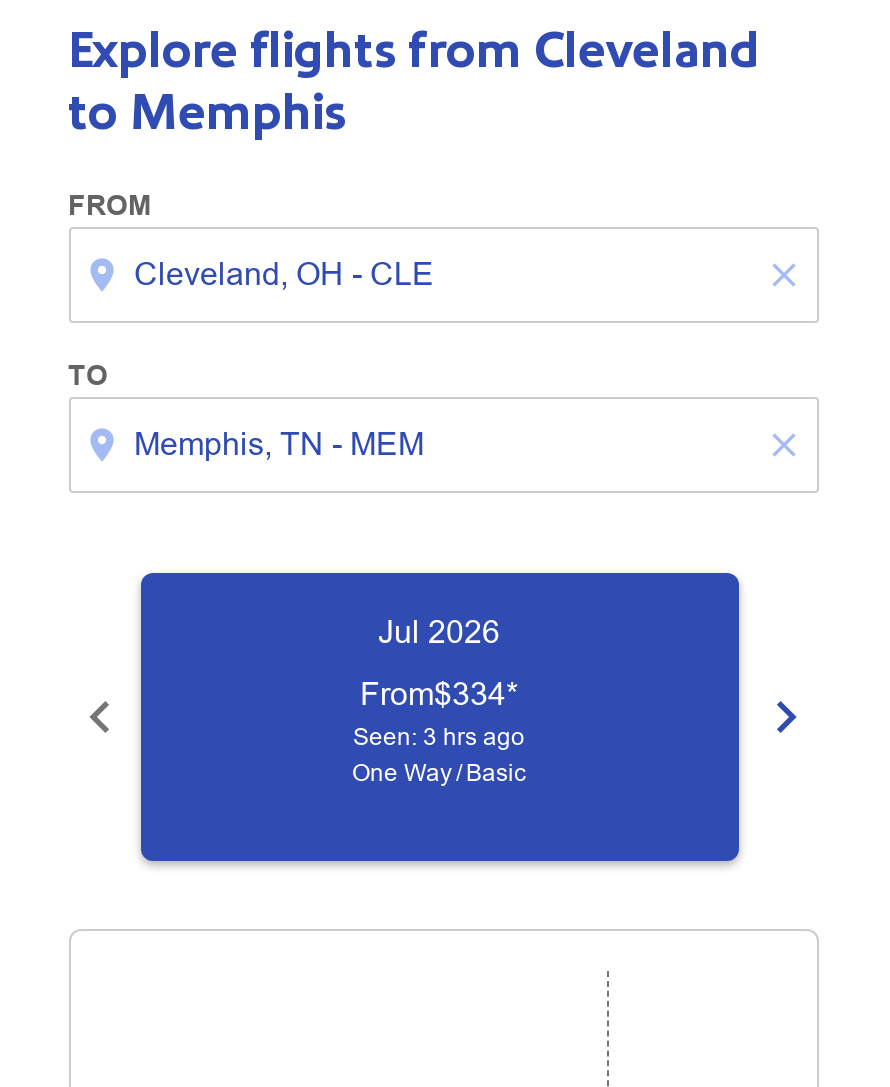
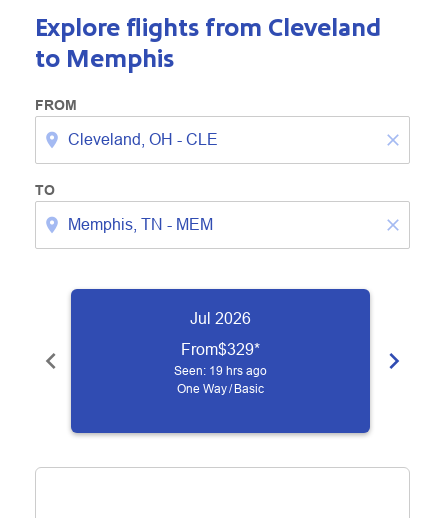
[360,677,518,711] From$334* -> [180,341,259,358] From$329*
[353,723,525,751] Seen: 3 hrs ago -> [173,364,266,378] Seen: 19 hrs ago

